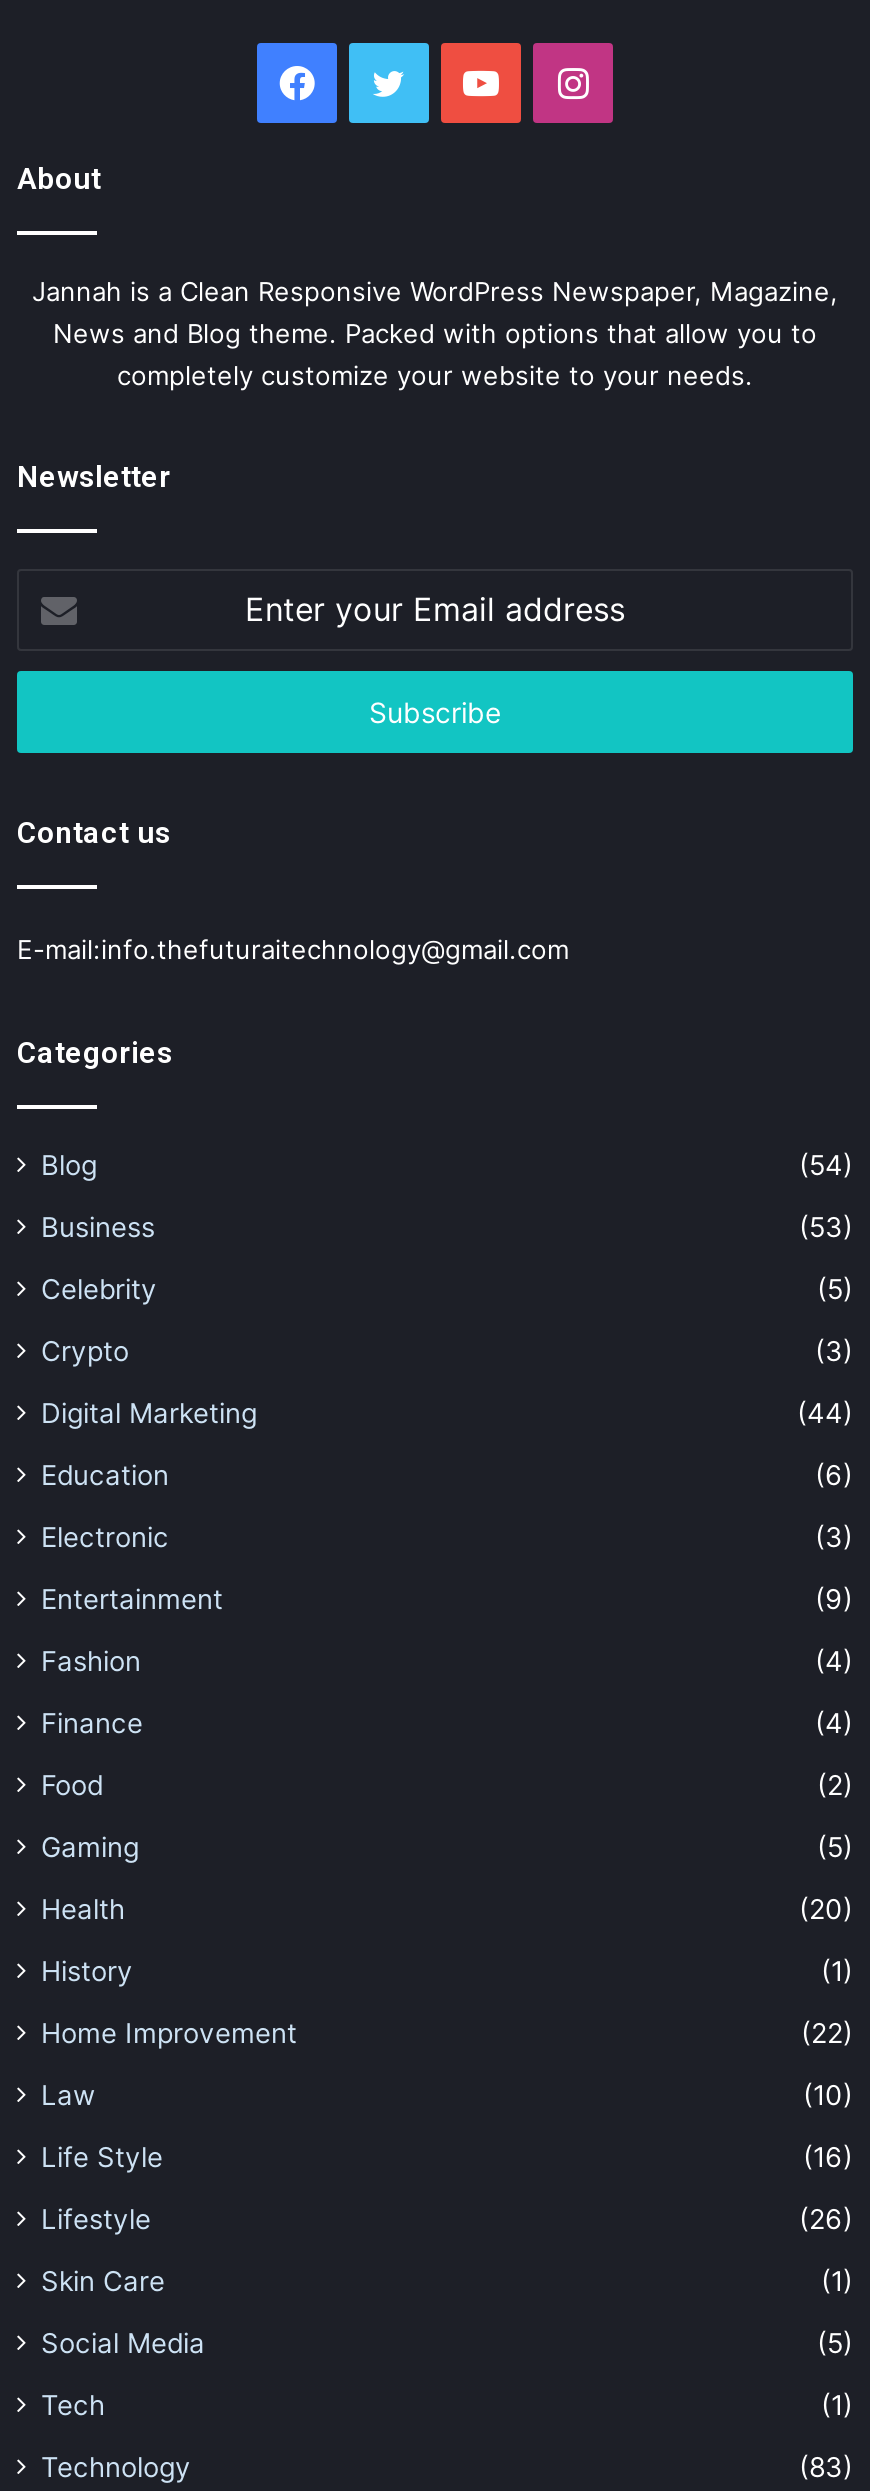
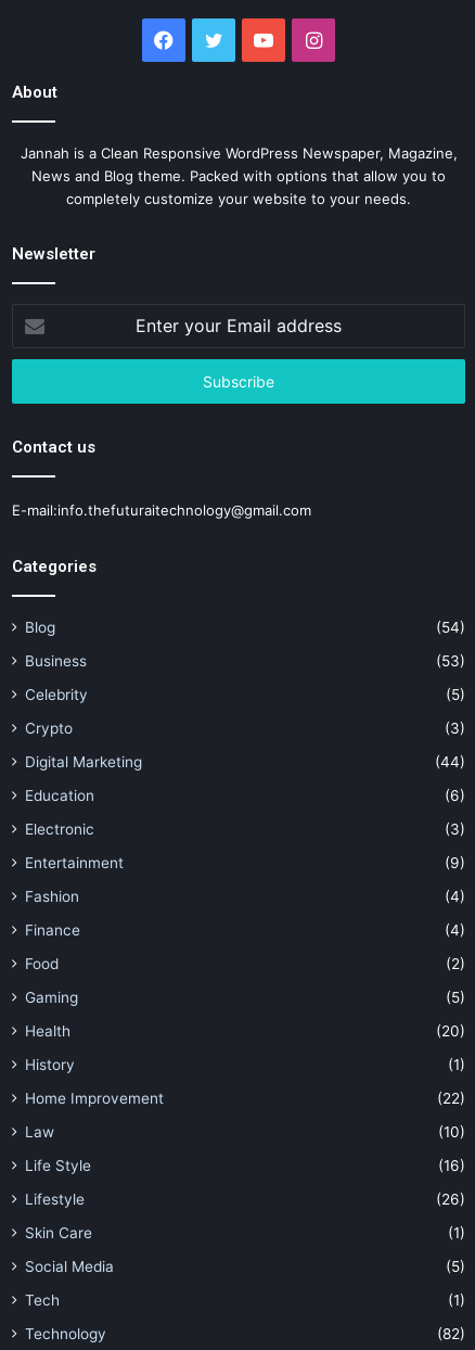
[799,2450,853,2482] (83) -> [437,1324,465,1342] (82)

